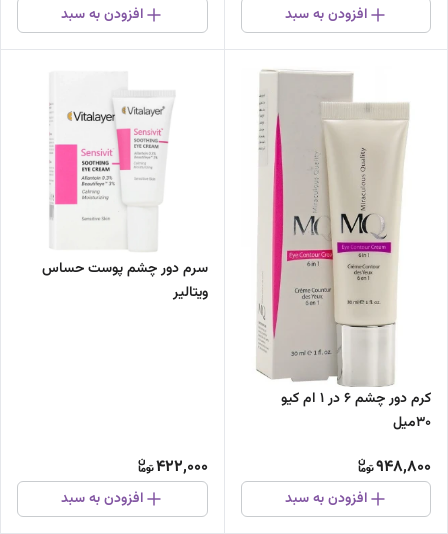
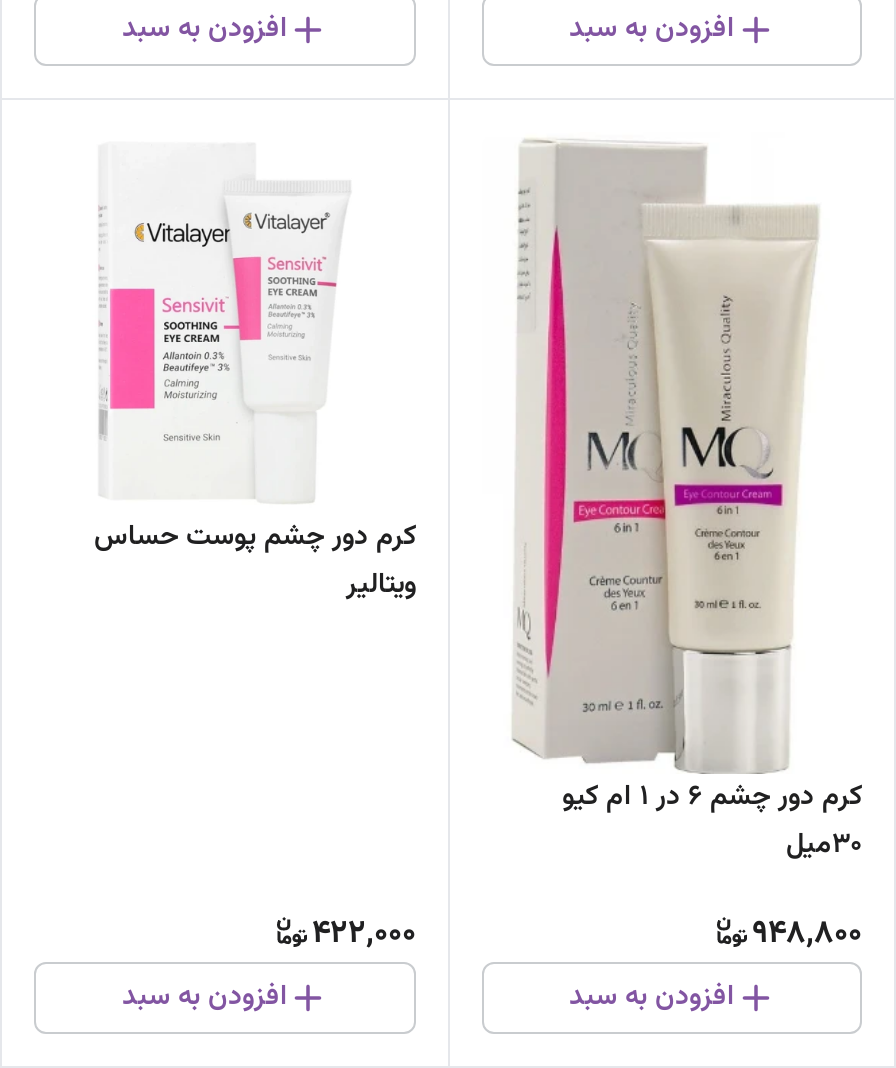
[42,258,208,280] سرم دور چشم پوست حساس -> [94,516,416,560] کرم دور چشم پوست حساس

